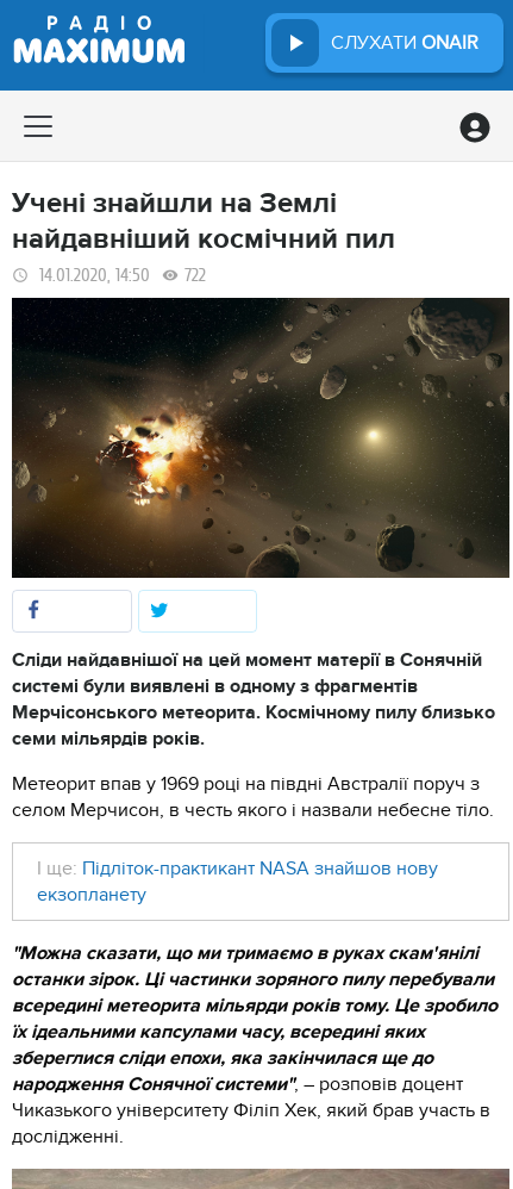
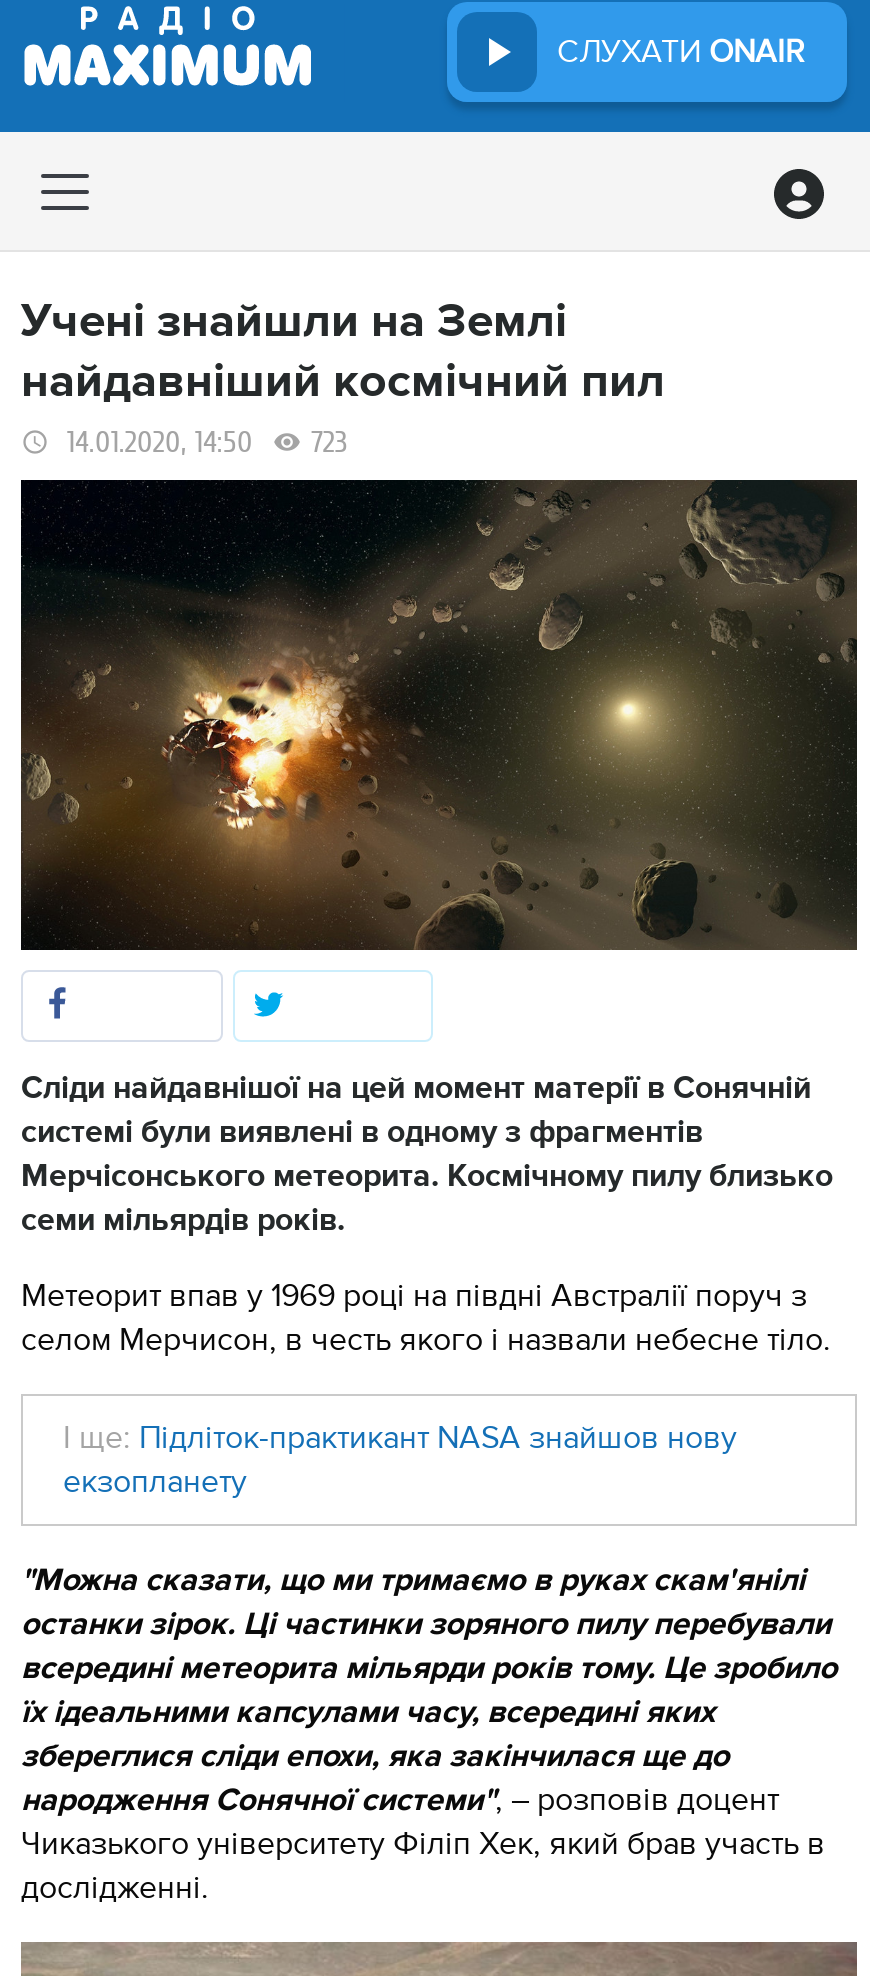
[39,266,206,286] 14.01.2020, 14:50 722 -> [67,426,347,460] 14.01.2020, 14:50 723

